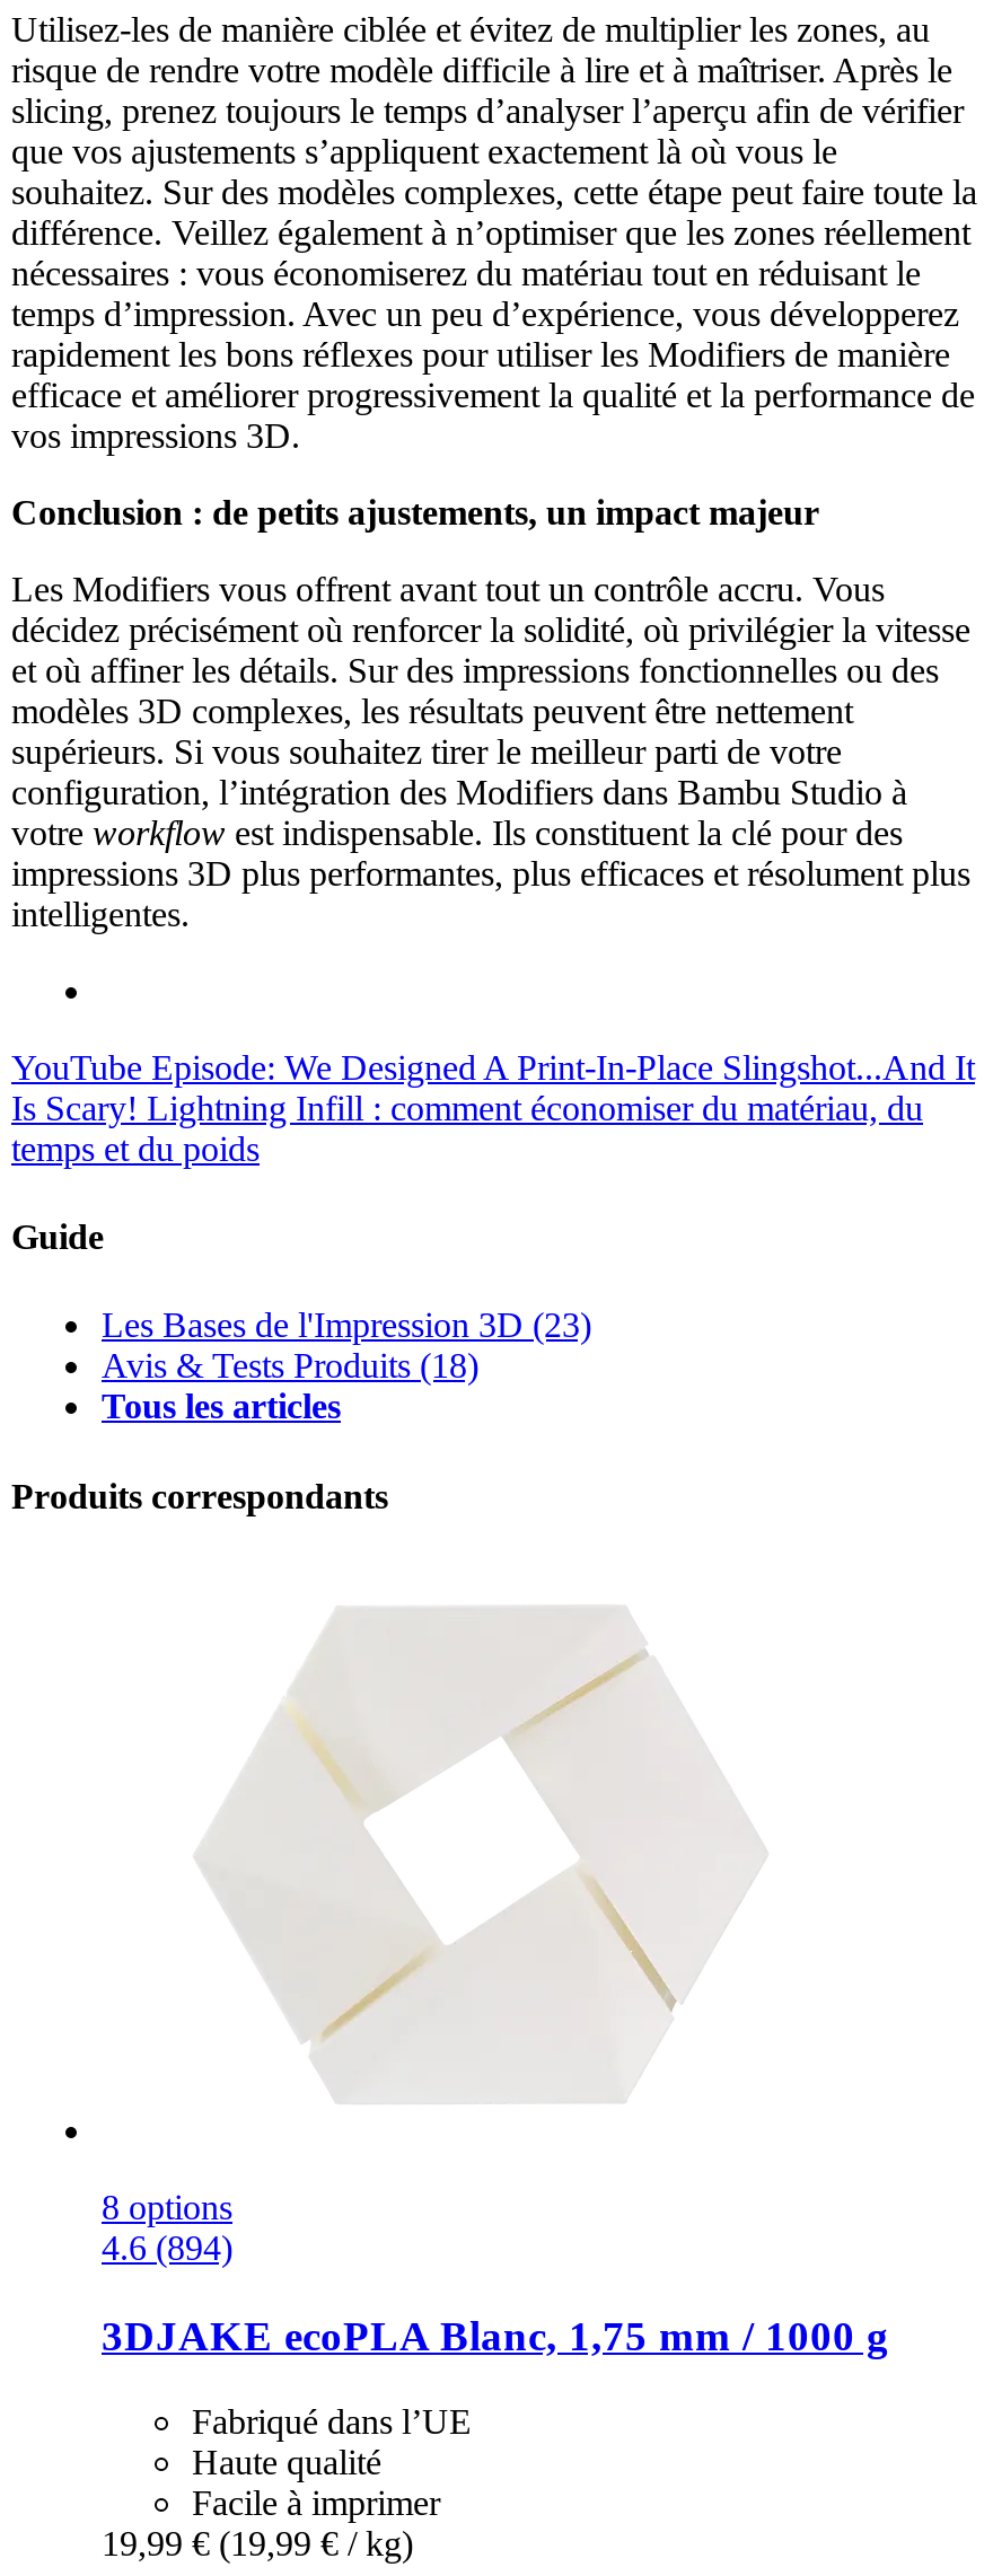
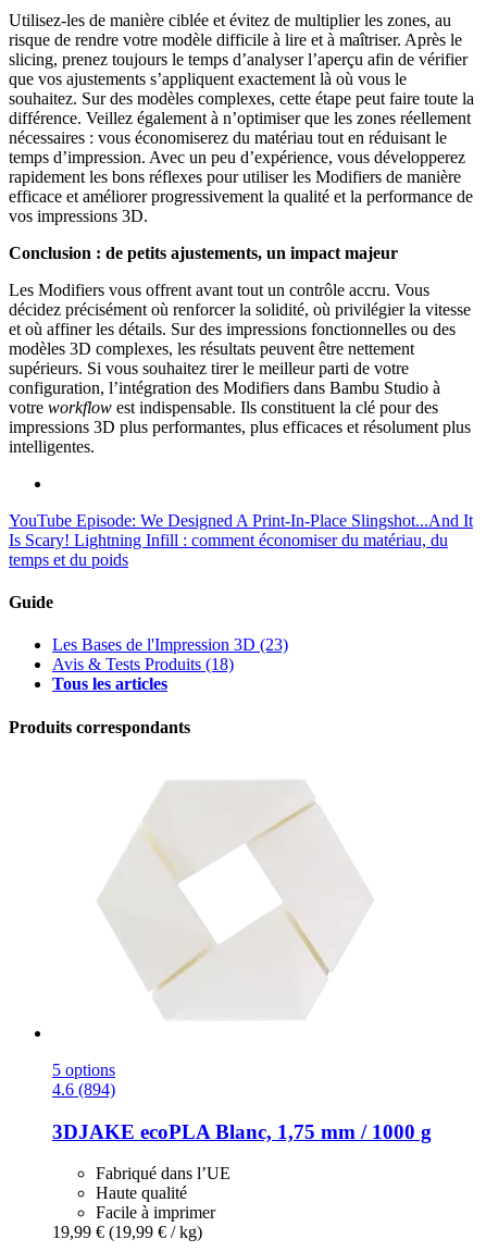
[102,2188,232,2226] 8 options -> [52,1060,115,1079] 5 options

